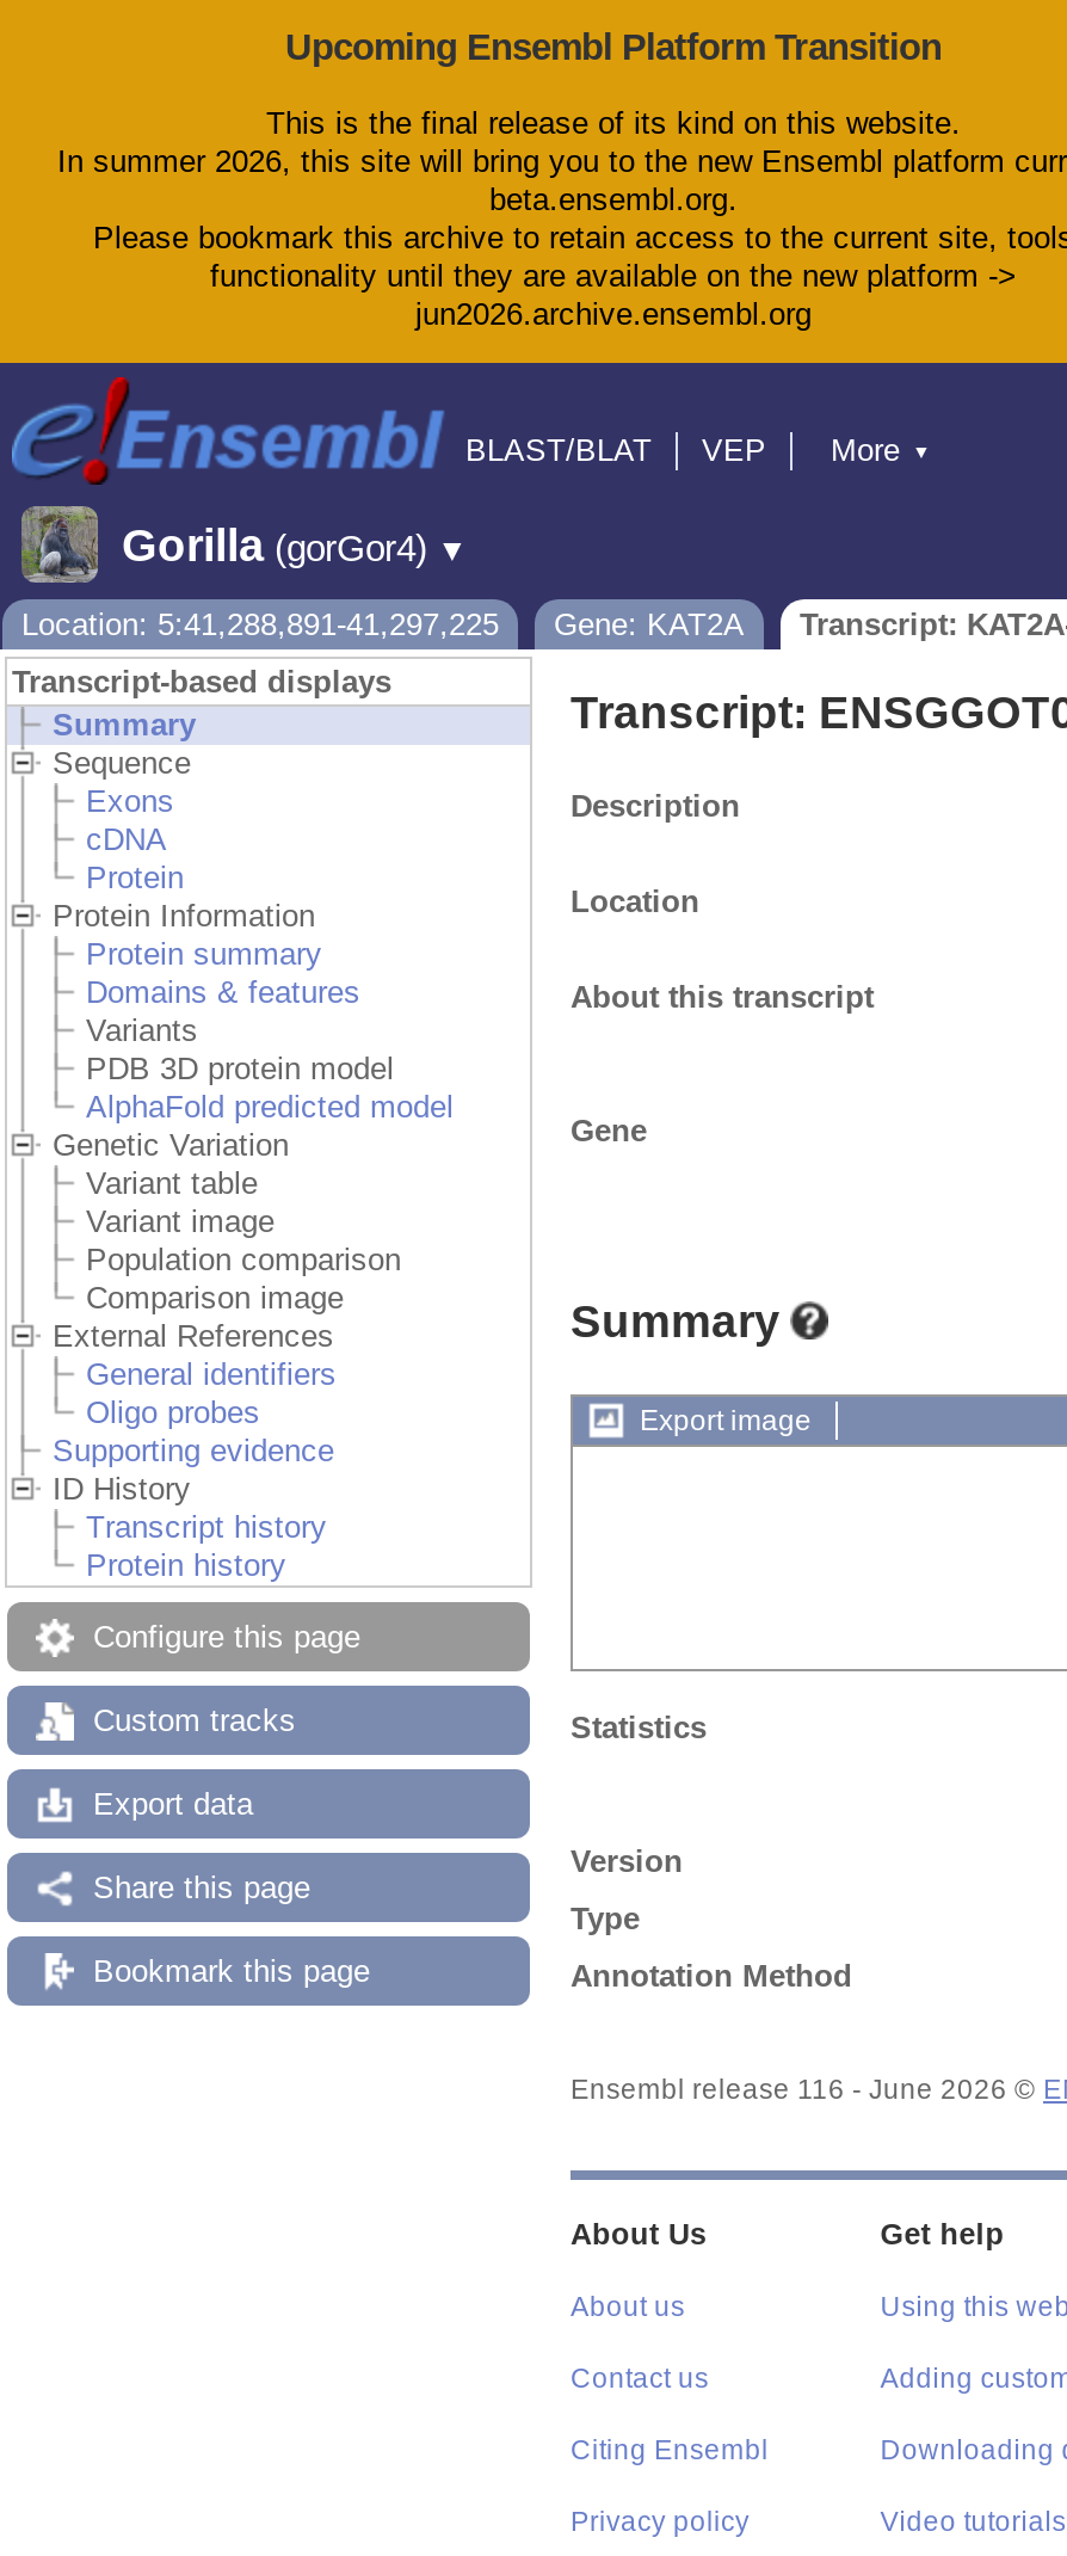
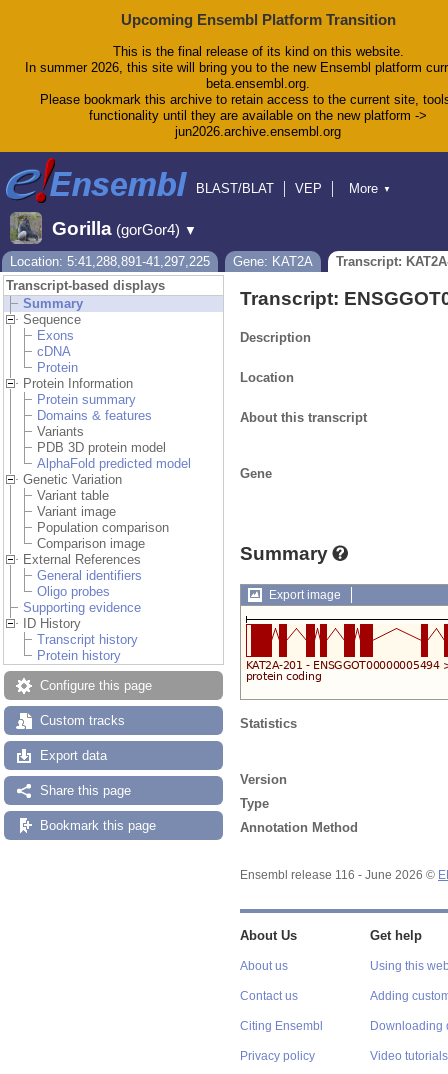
none -> [244,615,445,683] [image]

